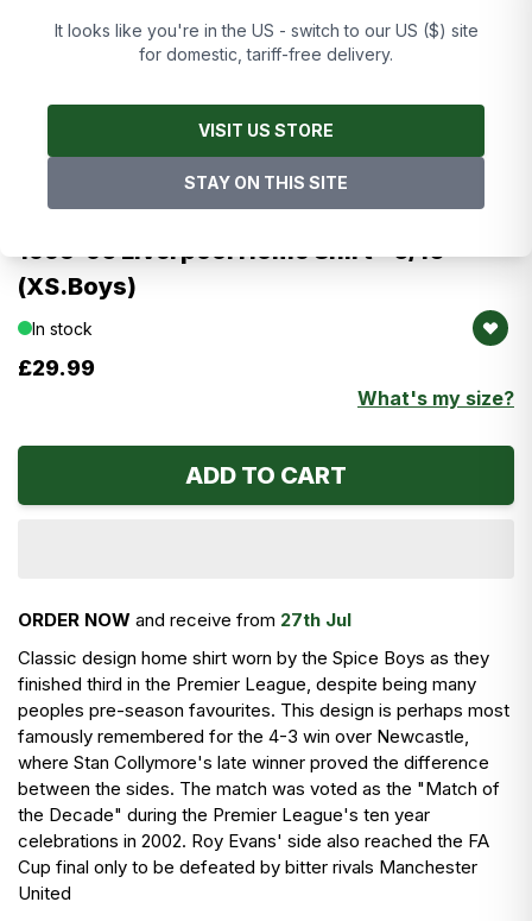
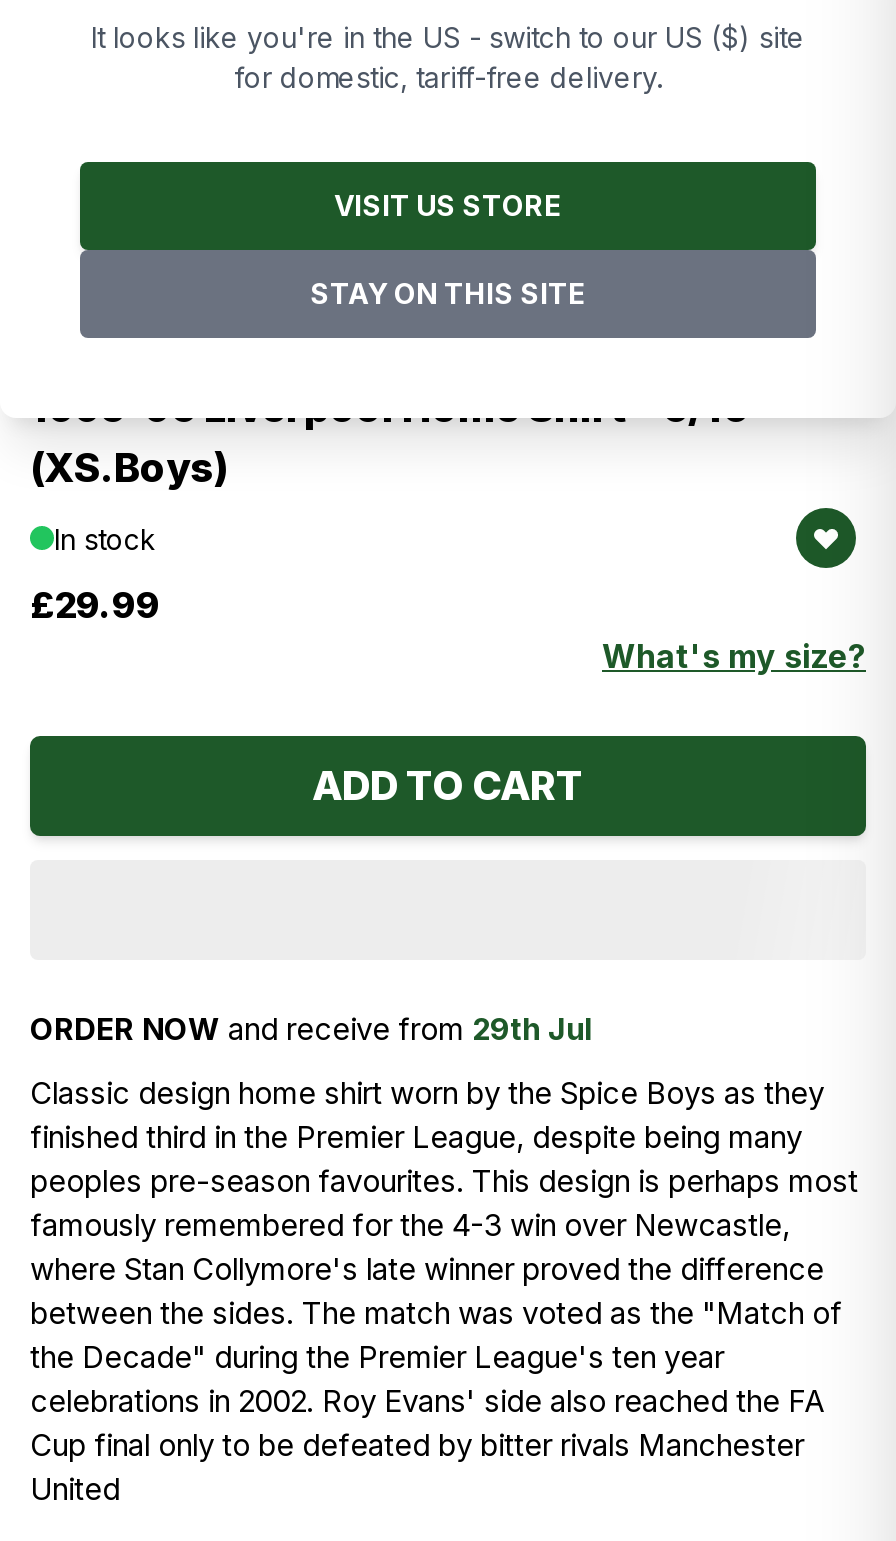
[18,608,351,631] ORDER NOW and receive from 27th Jul -> [30,1010,592,1048] ORDER NOW and receive from 29th Jul

